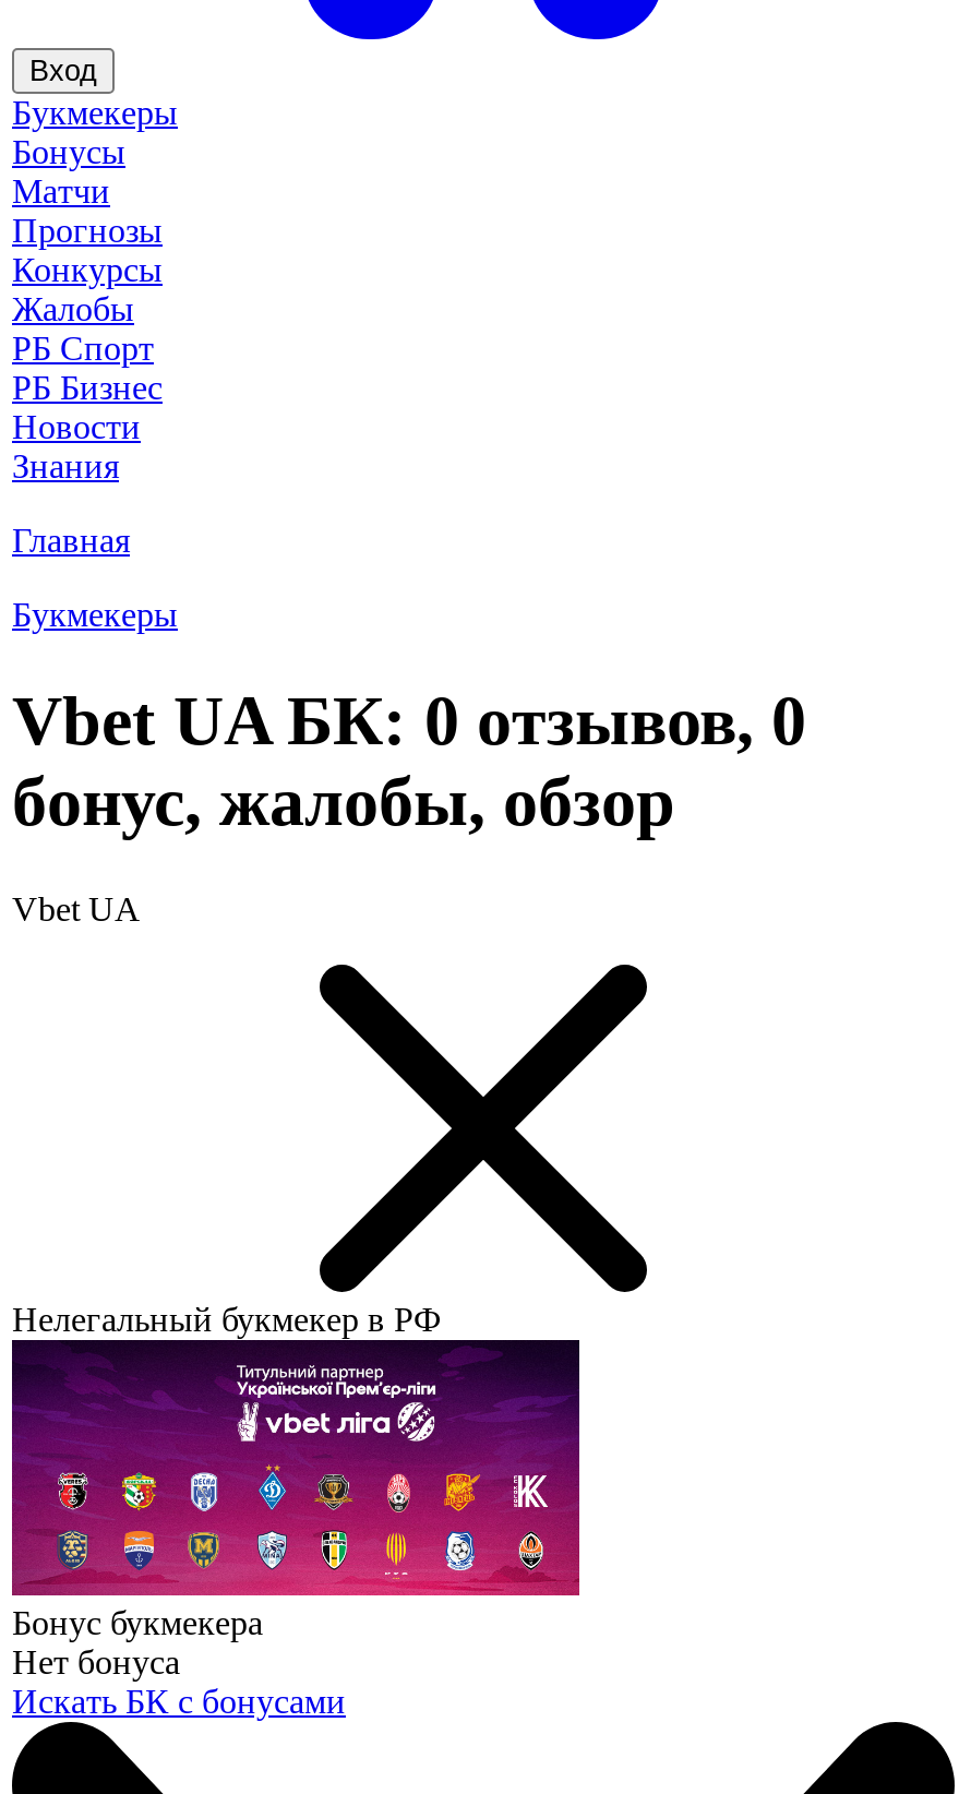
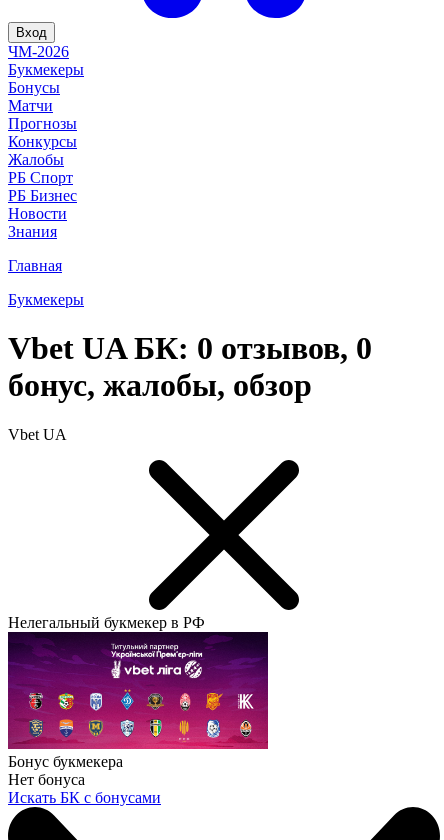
none -> [8,43,69,60] ЧМ-2026

